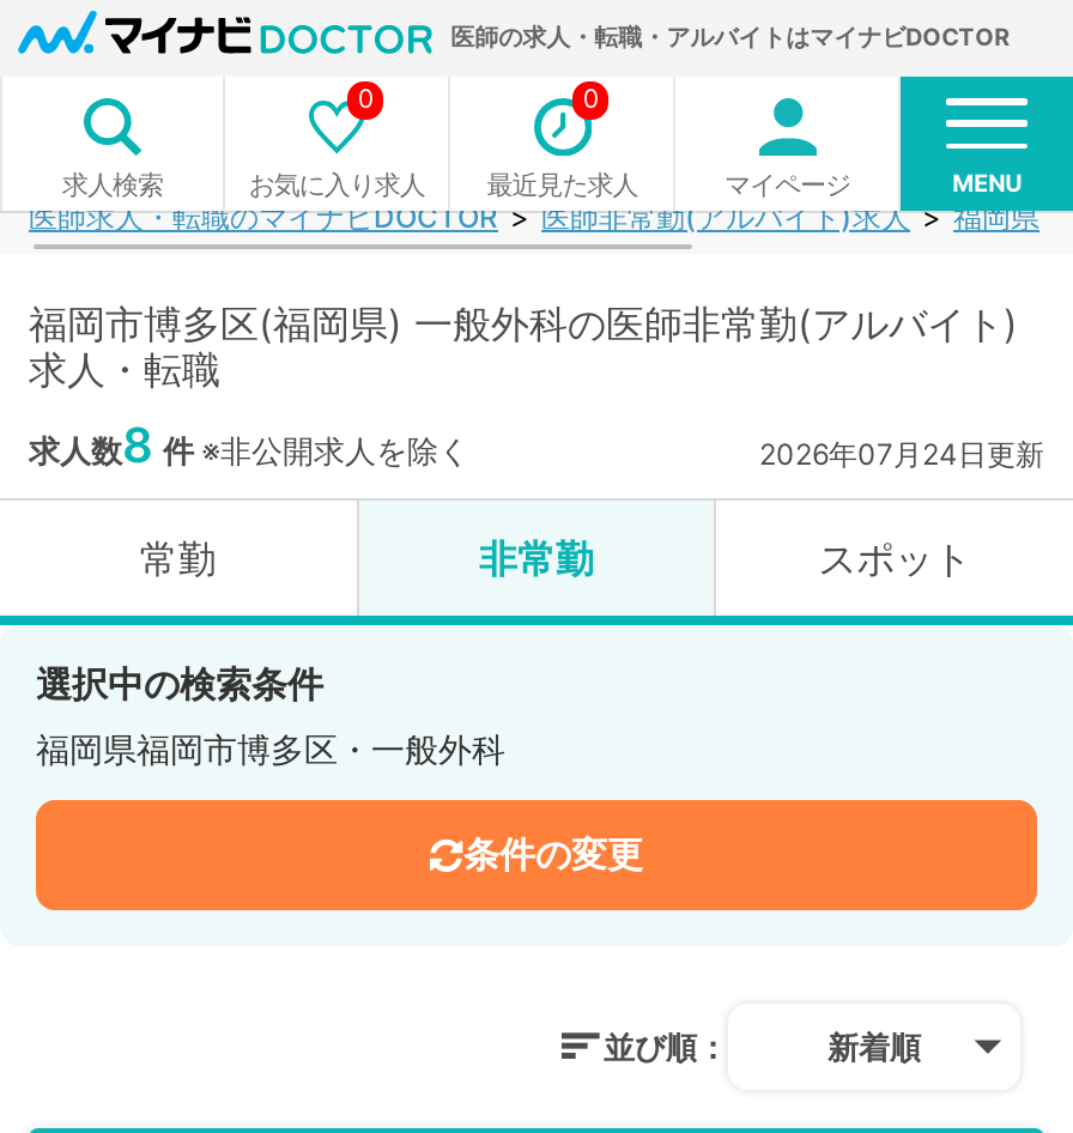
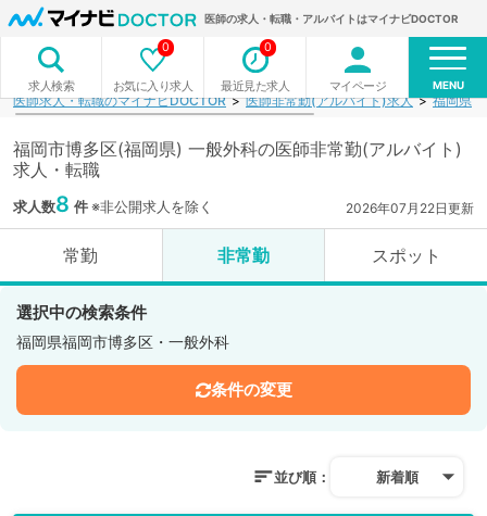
[759,436,1044,472] 2026年07月24日更新 -> [346,200,474,216] 2026年07月22日更新

